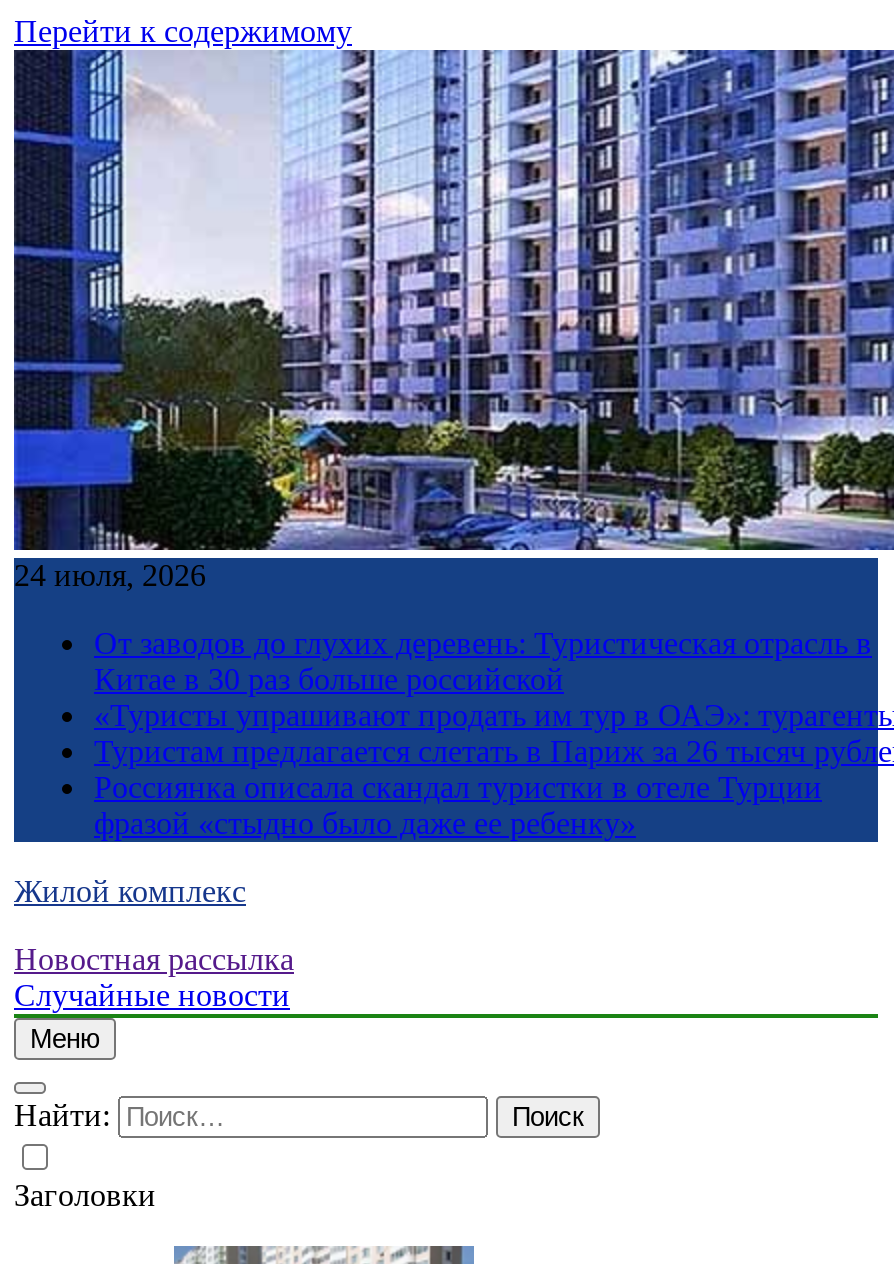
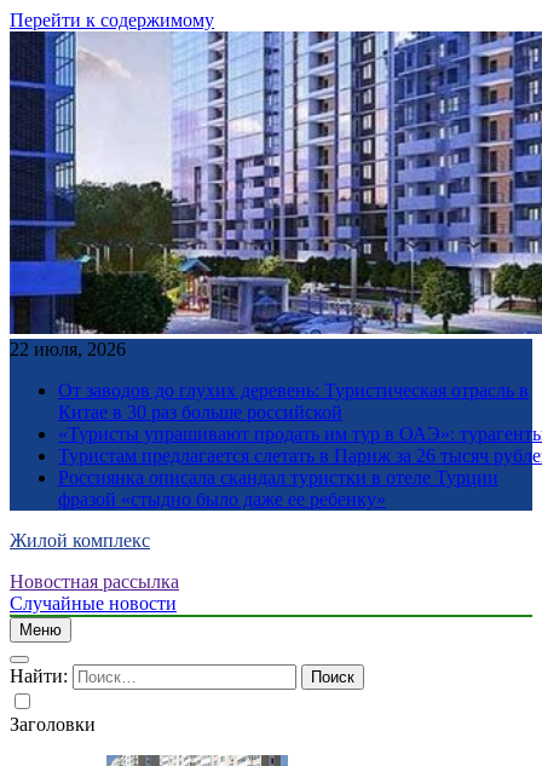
[14,558,206,592] 24 июля, 2026 -> [10,339,126,359] 22 июля, 2026

